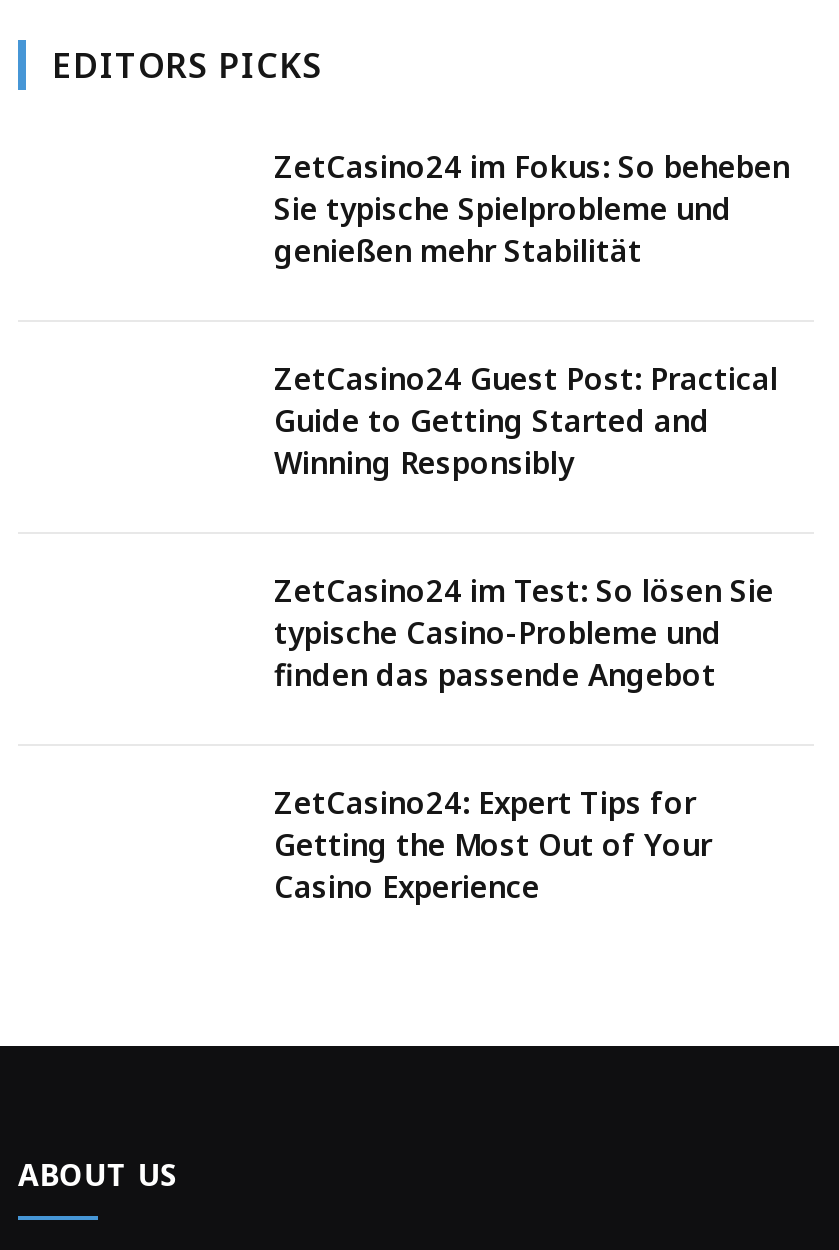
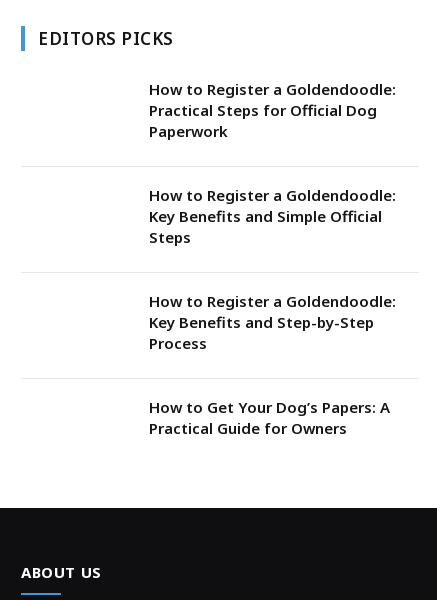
[274,145,790,269] ZetCasino24 im Fokus: So beheben | Sie typische Spielprobleme und | genießen mehr Stabilität -> [149,79,396,141] How to Register a Goldendoodle: | Practical Steps for Official Dog | Paperwork
[274,357,778,481] ZetCasino24 Guest Post: Practical | Guide to Getting Started and | Winning Responsibly -> [149,185,396,247] How to Register a Goldendoodle: | Key Benefits and Simple Official | Steps
[274,569,774,693] ZetCasino24 im Test: So lösen Sie | typische Casino-Probleme und | finden das passende Angebot -> [149,291,396,353] How to Register a Goldendoodle: | Key Benefits and Step-by-Step | Process
[274,781,712,905] ZetCasino24: Expert Tips for | Getting the Most Out of Your | Casino Experience -> [149,397,390,438] How to Get Your Dog’s Papers: A | Practical Guide for Owners

